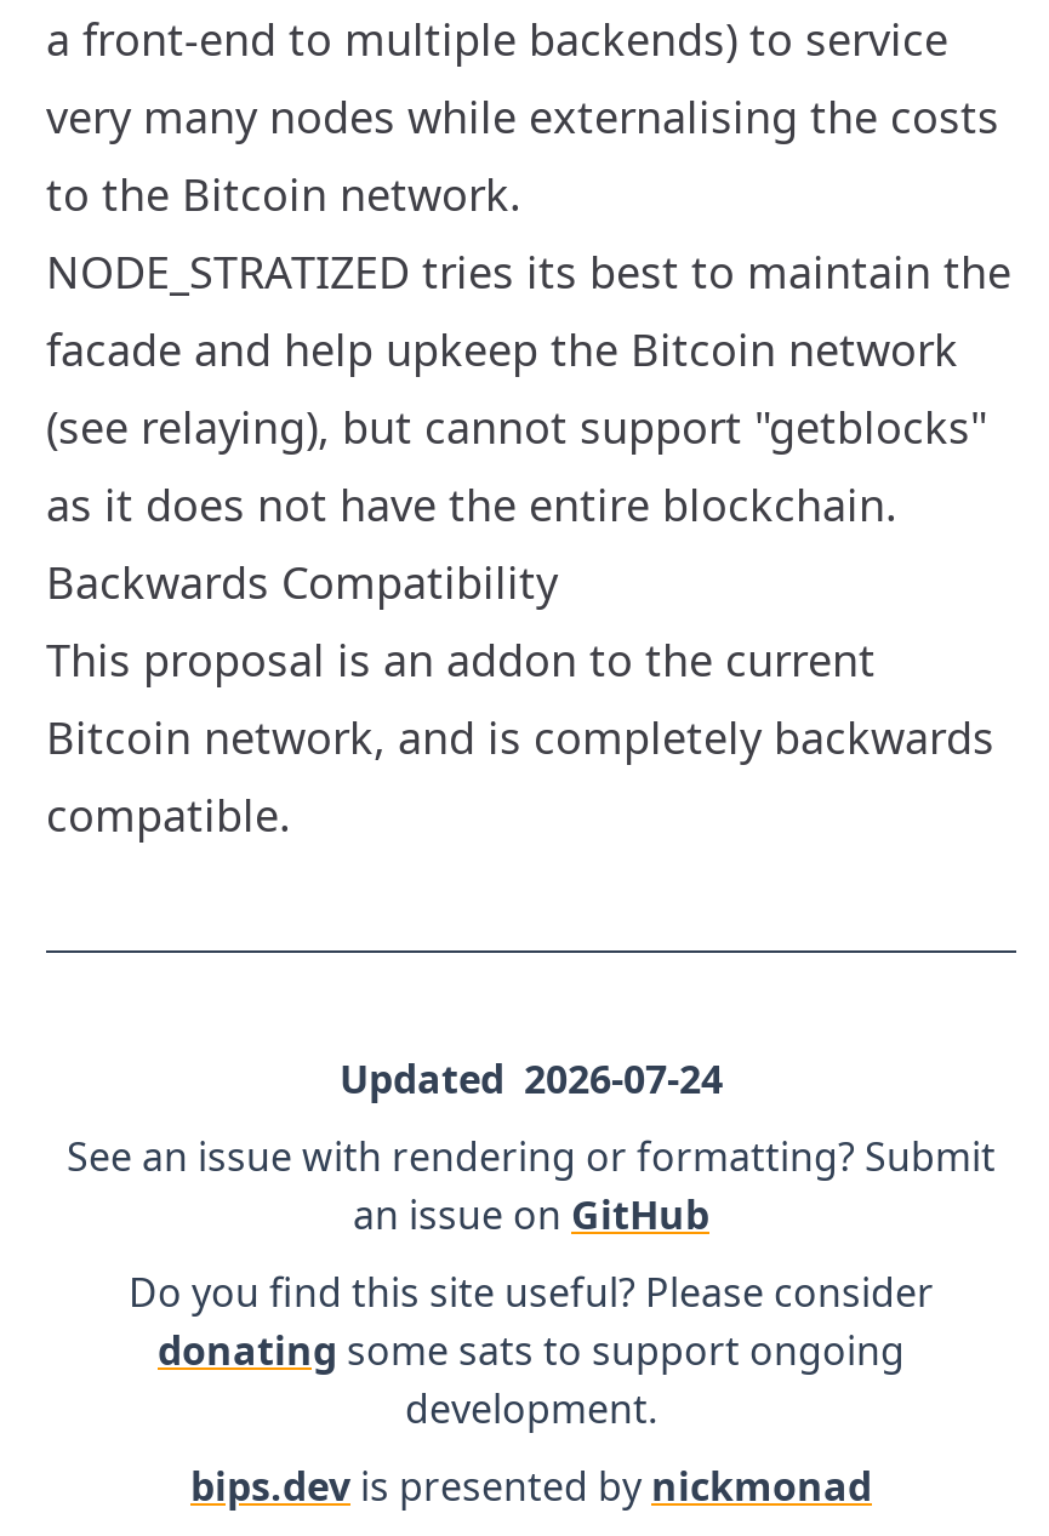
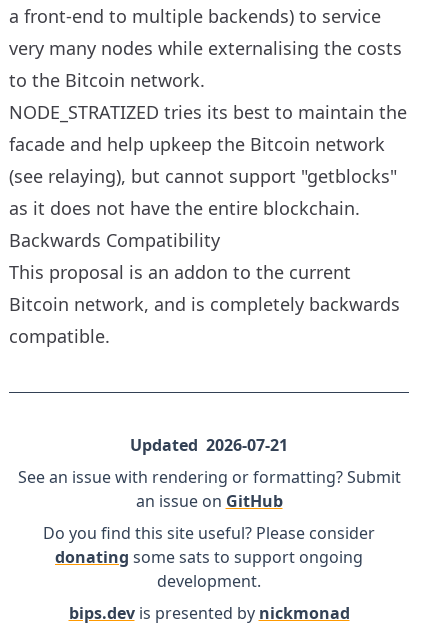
[340,1052,723,1106] Updated 2026-07-24 -> [130,434,288,456] Updated 2026-07-21

